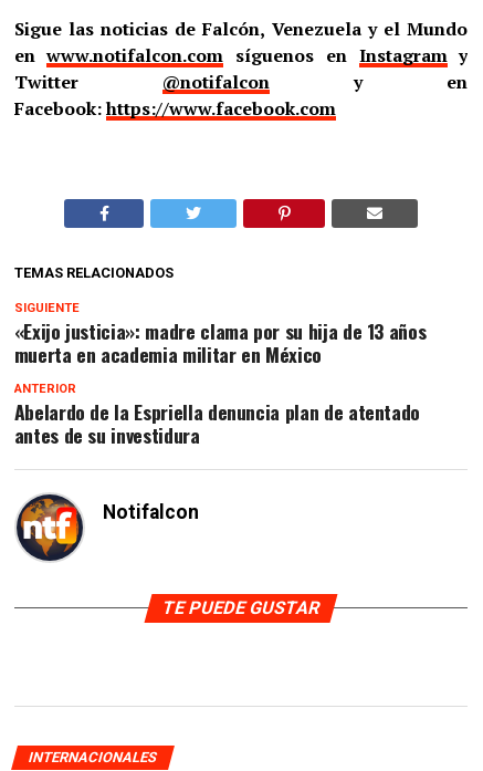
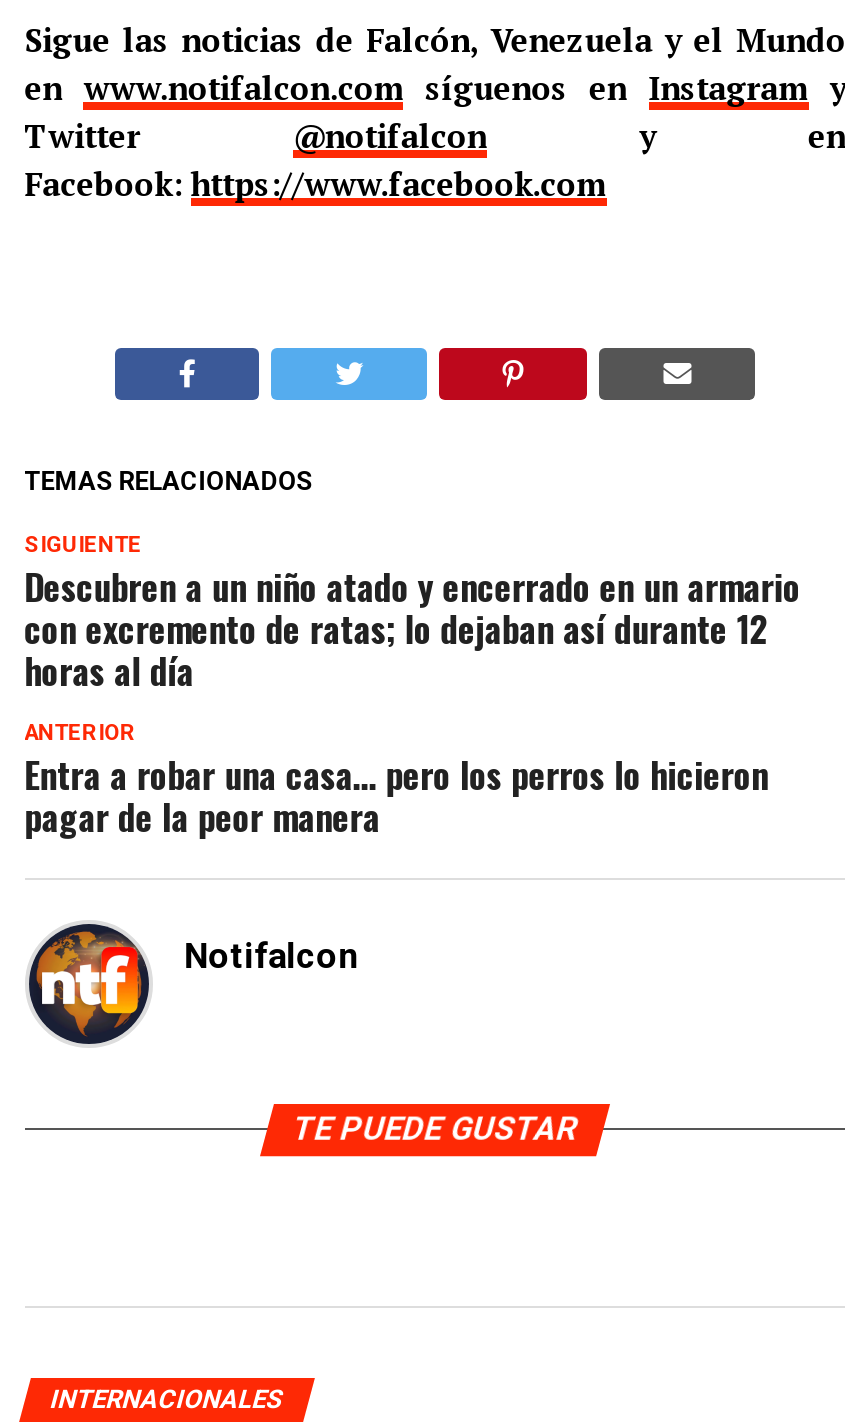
[14,316,426,368] «Exijo justicia»: madre clama por su hija de 13 años | muerta en academia militar en México -> [24,561,800,697] Descubren a un niño atado y encerrado en un armario | con excremento de ratas; lo dejaban así durante 12 | horas al día
[14,397,420,449] Abelardo de la Espriella denuncia plan de atentado | antes de su investidura -> [24,749,768,843] Entra a robar una casa… pero los perros lo hicieron | pagar de la peor manera

